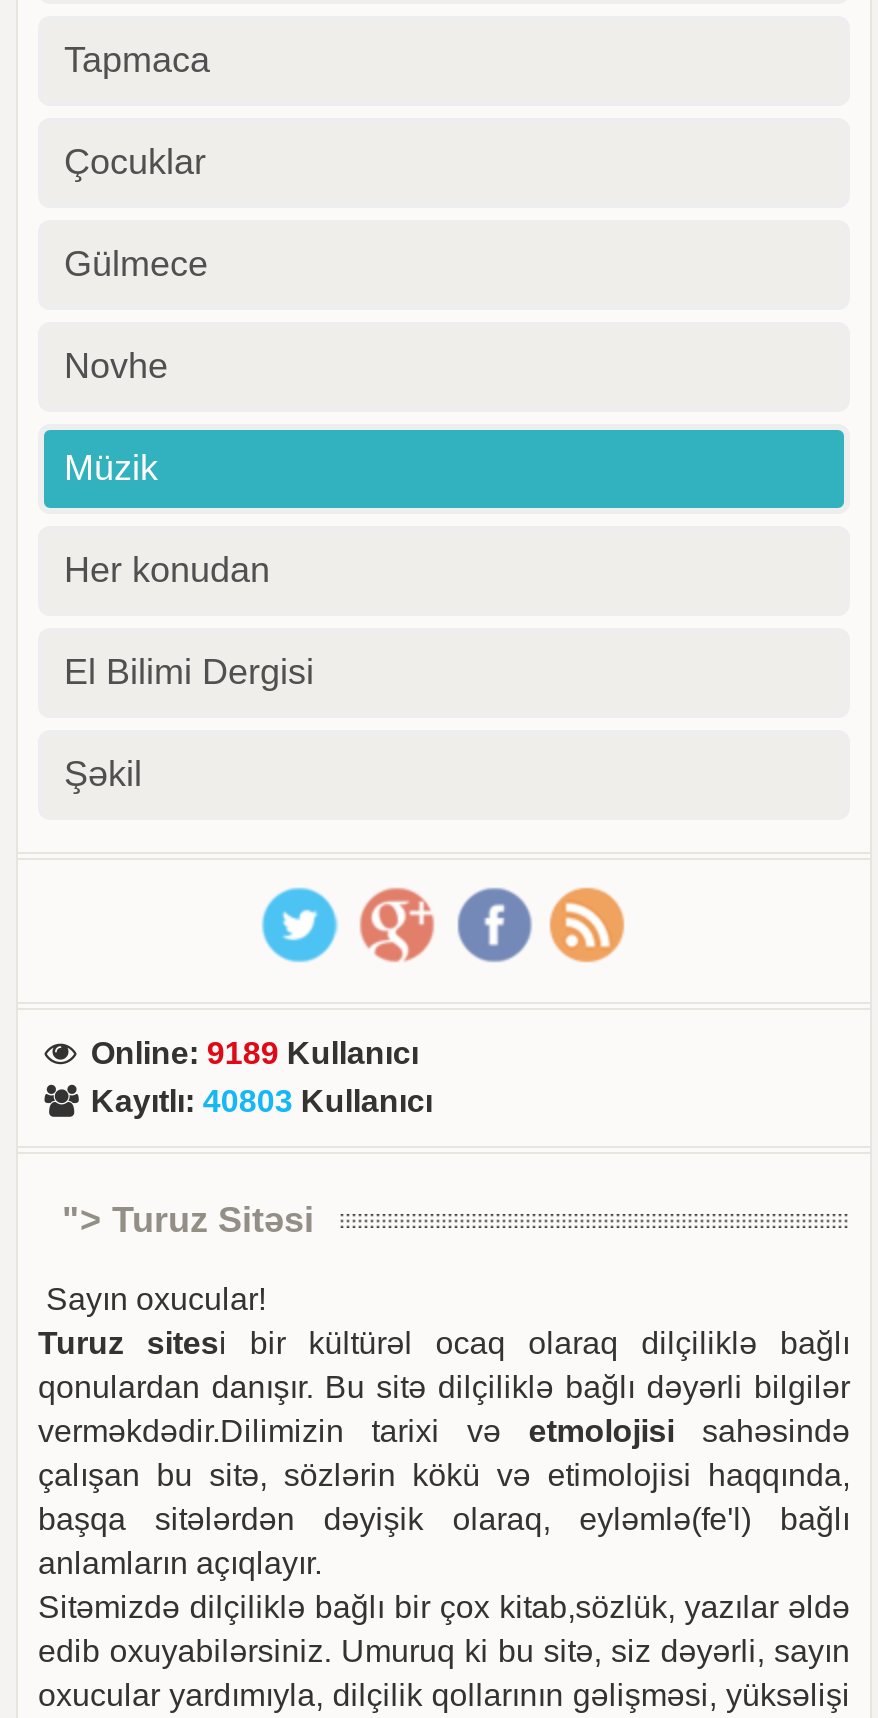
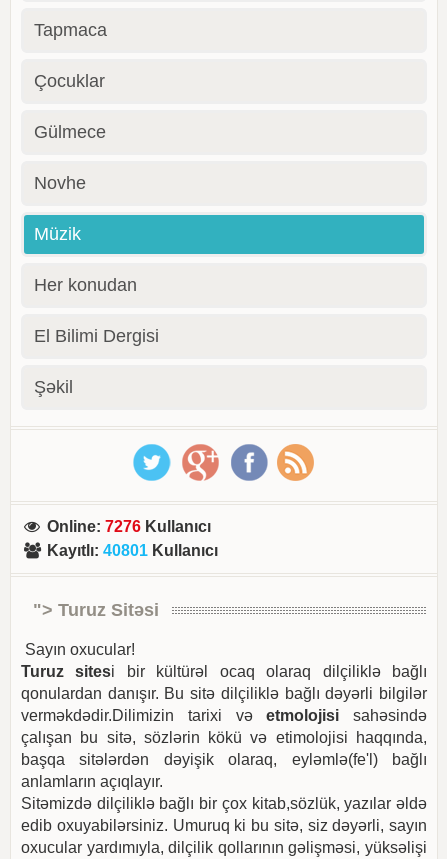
[91,1036,419,1070] Online: 9189 Kullanıcı -> [47,518,211,535] Online: 7276 Kullanıcı
[91,1084,433,1118] Kayıtlı: 40803 Kullanıcı -> [47,542,218,559] Kayıtlı: 40801 Kullanıcı

